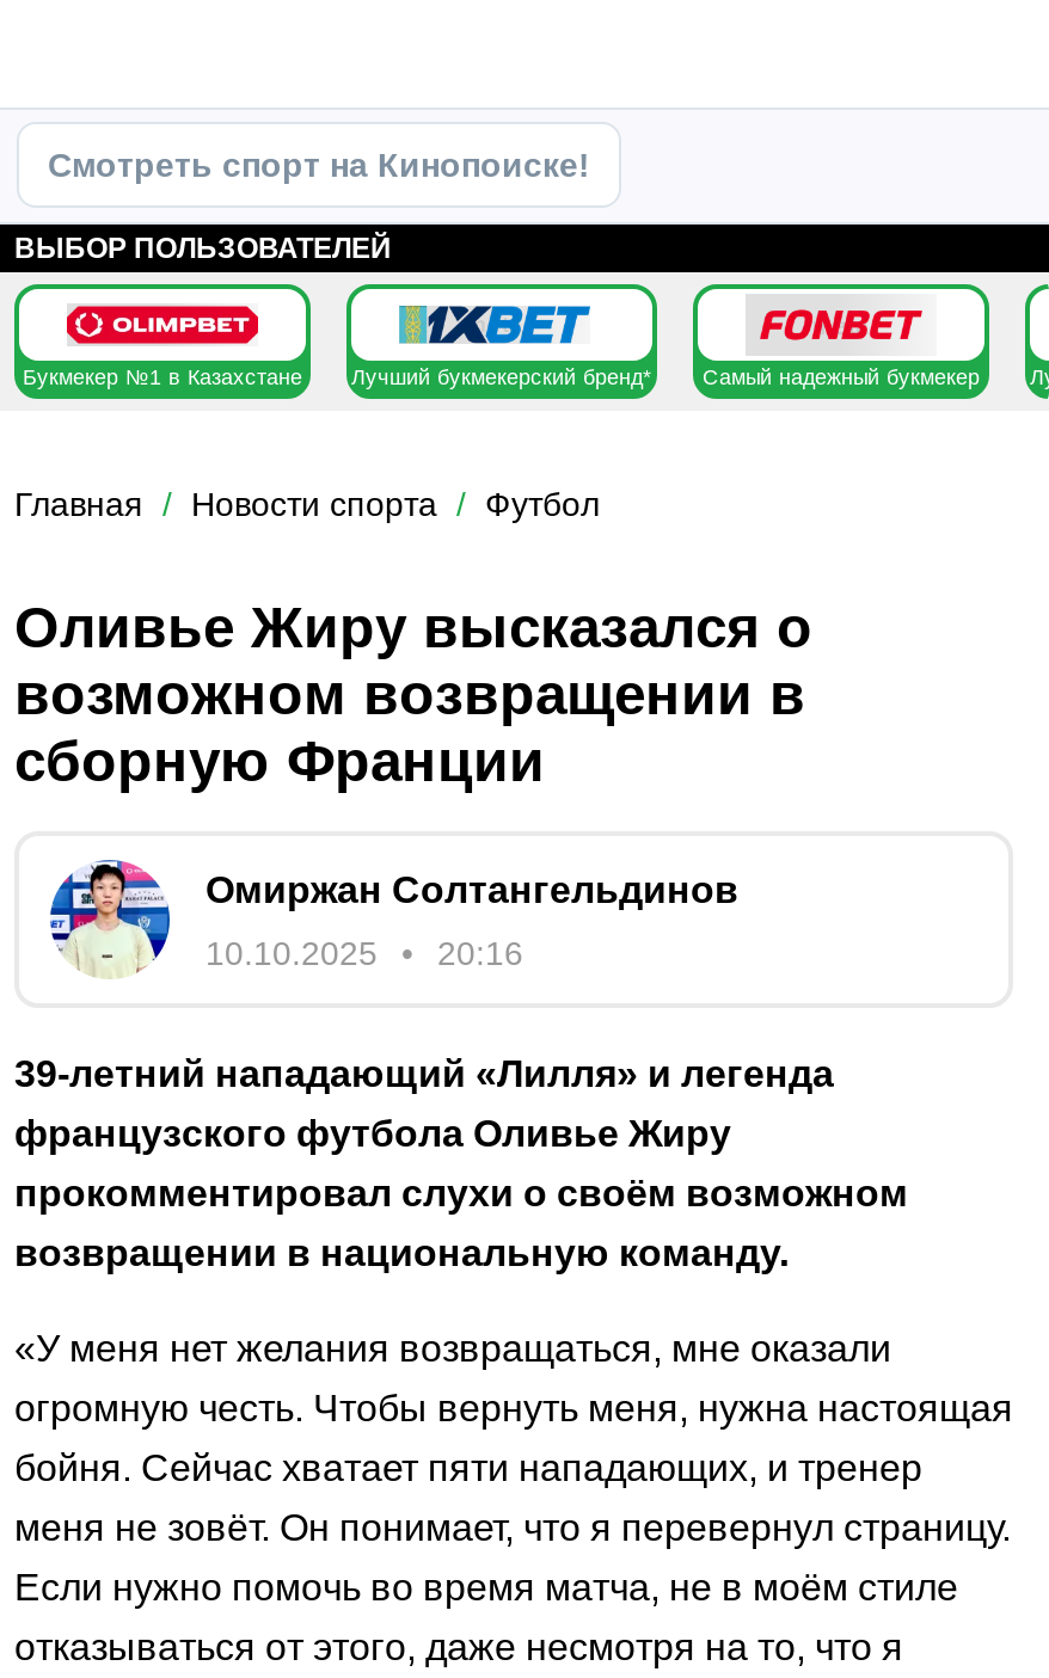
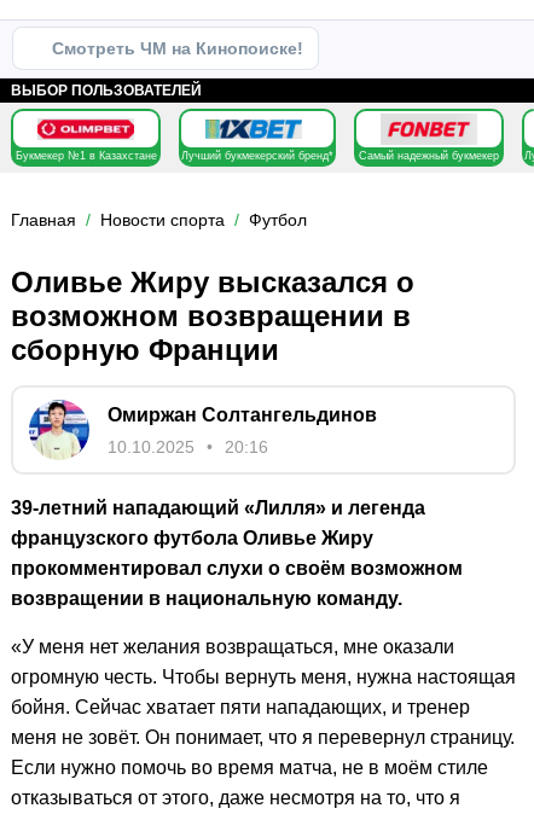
[48,146,590,184] Смотреть спорт на Кинопоиске! -> [52,39,303,58] Смотреть ЧМ на Кинопоиске!

